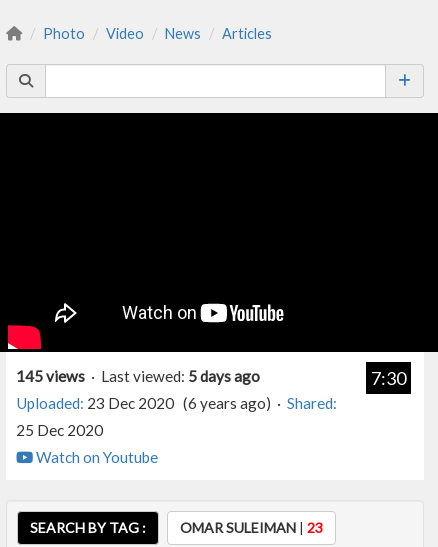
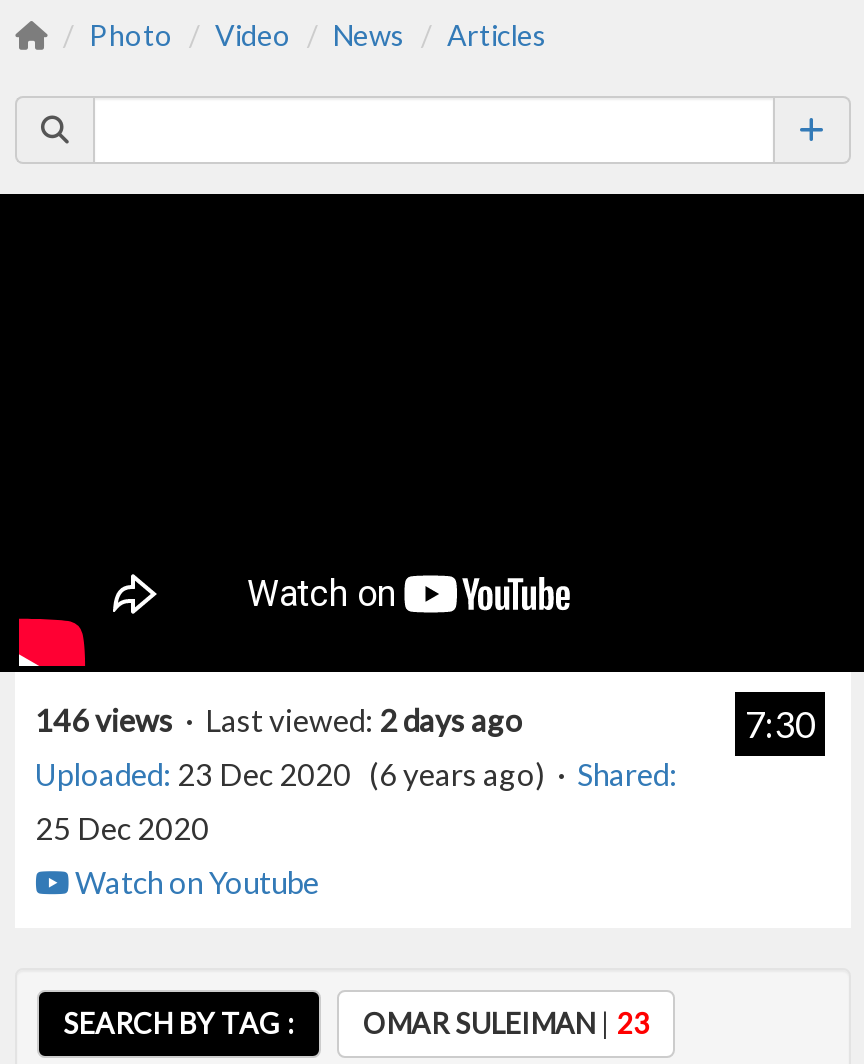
[16,367,260,385] 145 views · Last viewed: 5 days ago -> [35,702,523,738] 146 views · Last viewed: 2 days ago

